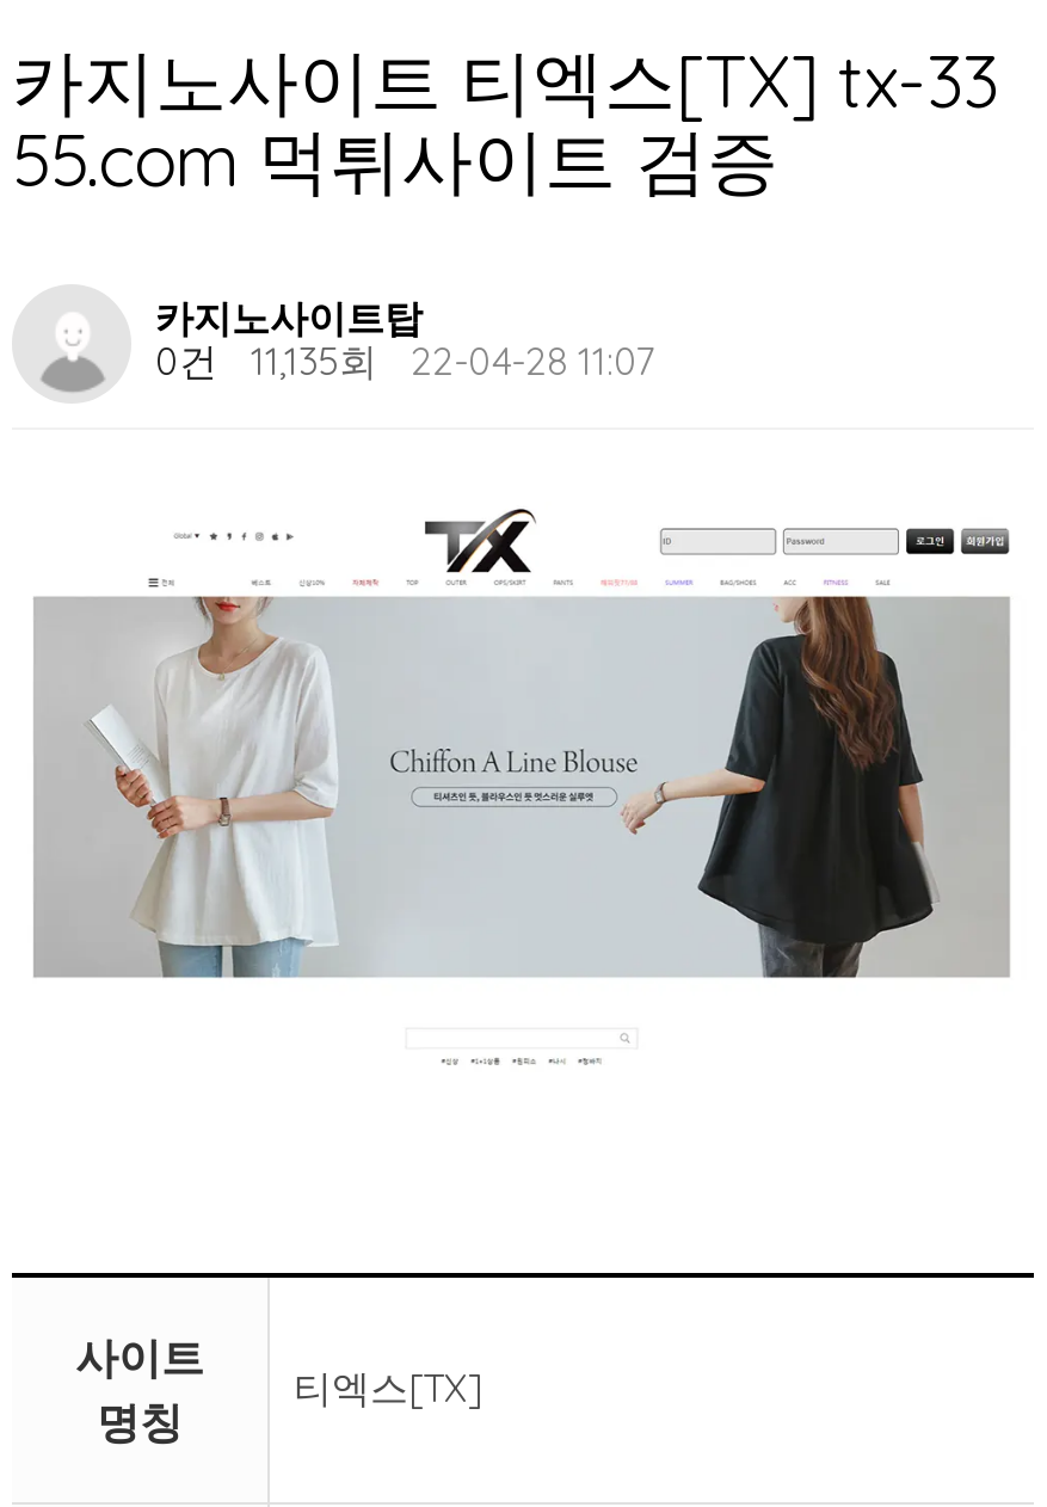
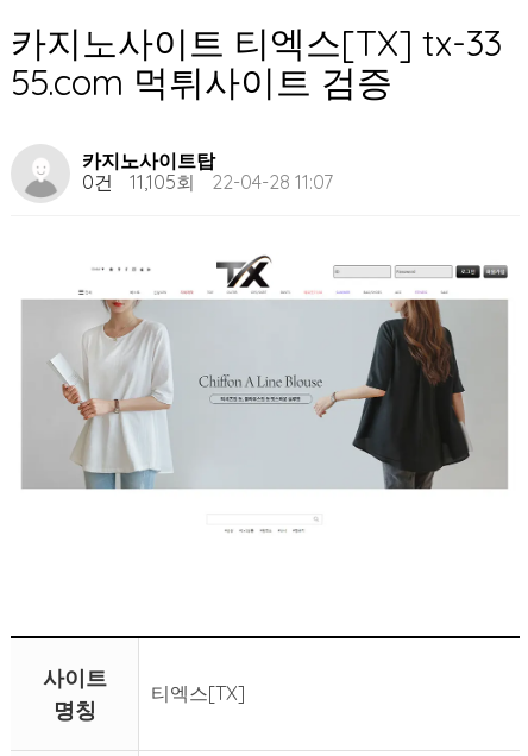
[155,337,654,385] 0건 11,135회 22-04-28 11:07 -> [82,170,333,194] 0건 11,105회 22-04-28 11:07

